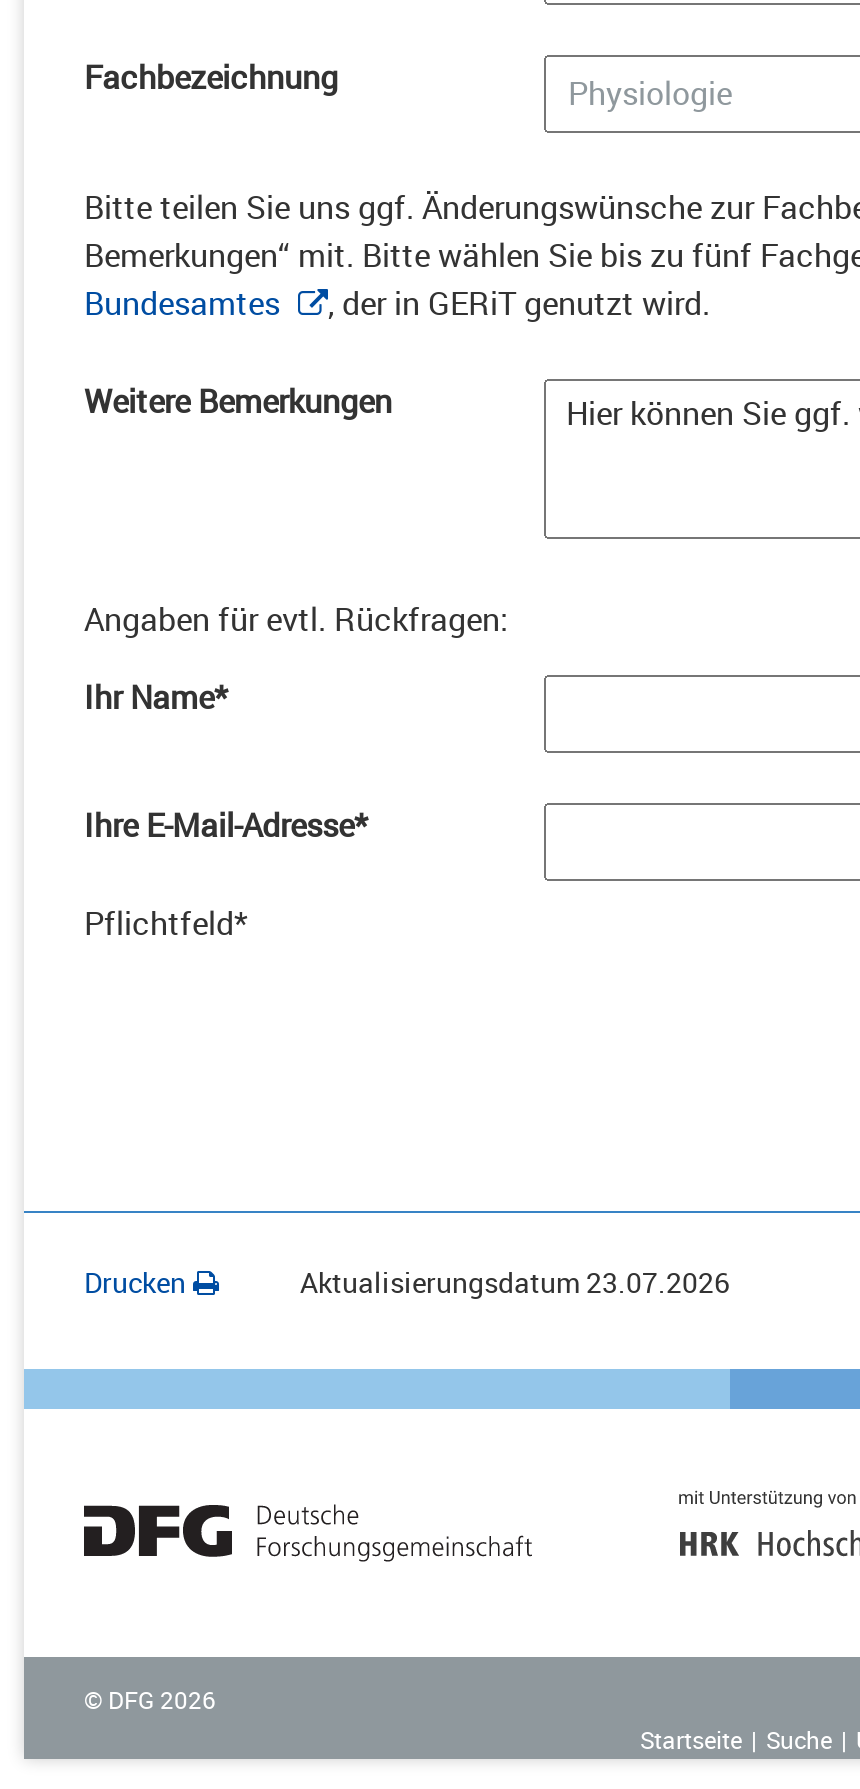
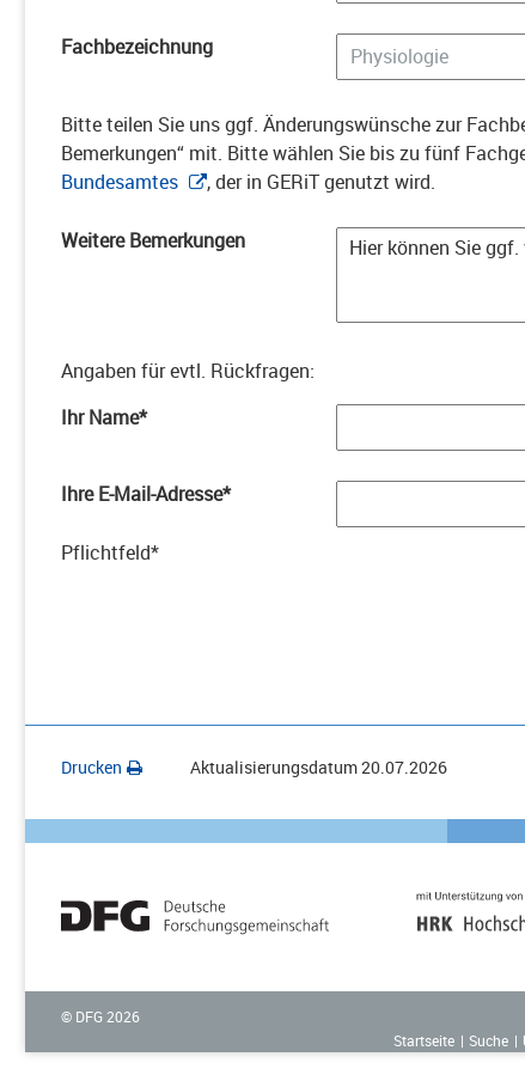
[300,1263,730,1301] Aktualisierungsdatum 23.07.2026 -> [190,756,447,778] Aktualisierungsdatum 20.07.2026

